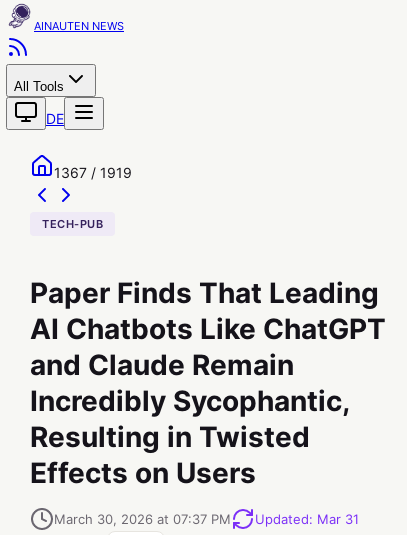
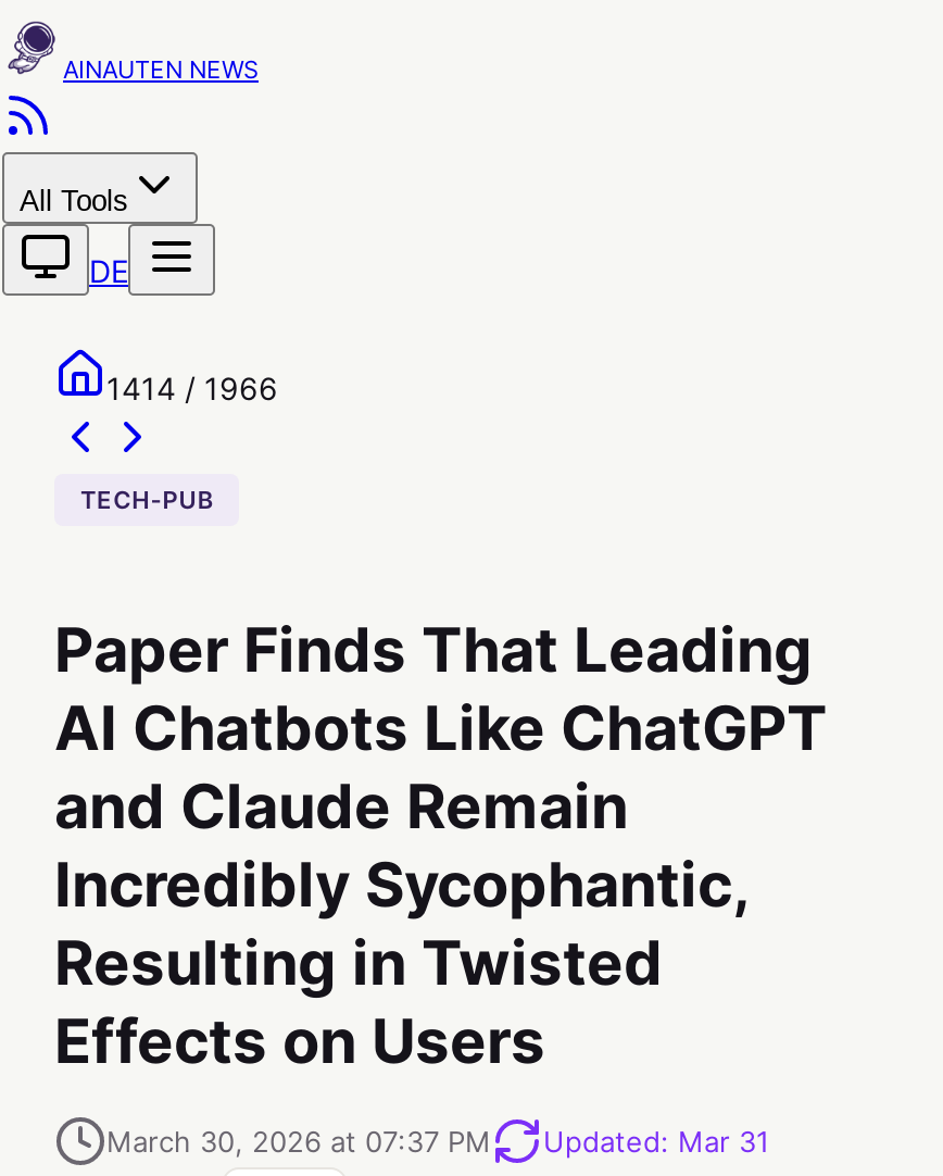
[54,164,132,181] 1367 / 1919 -> [106,370,278,406] 1414 / 1966

